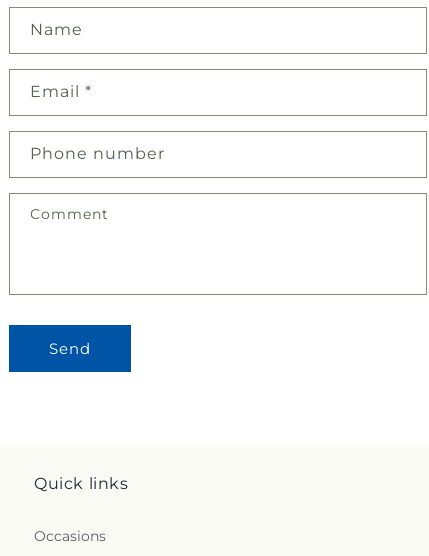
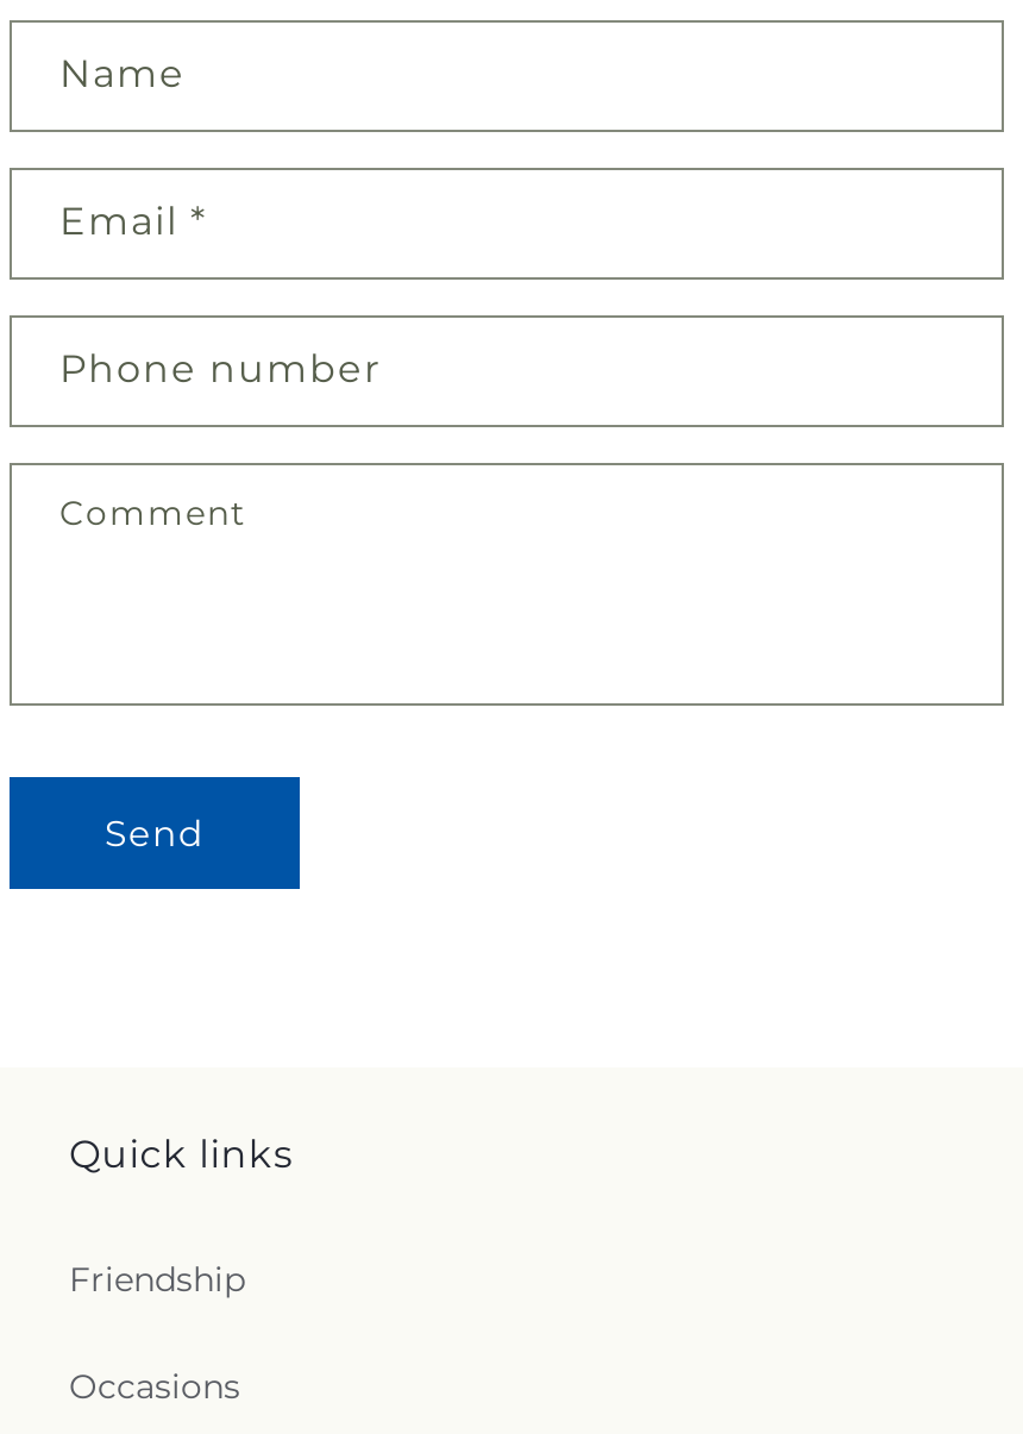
none -> [69,1258,245,1300] Friendship

